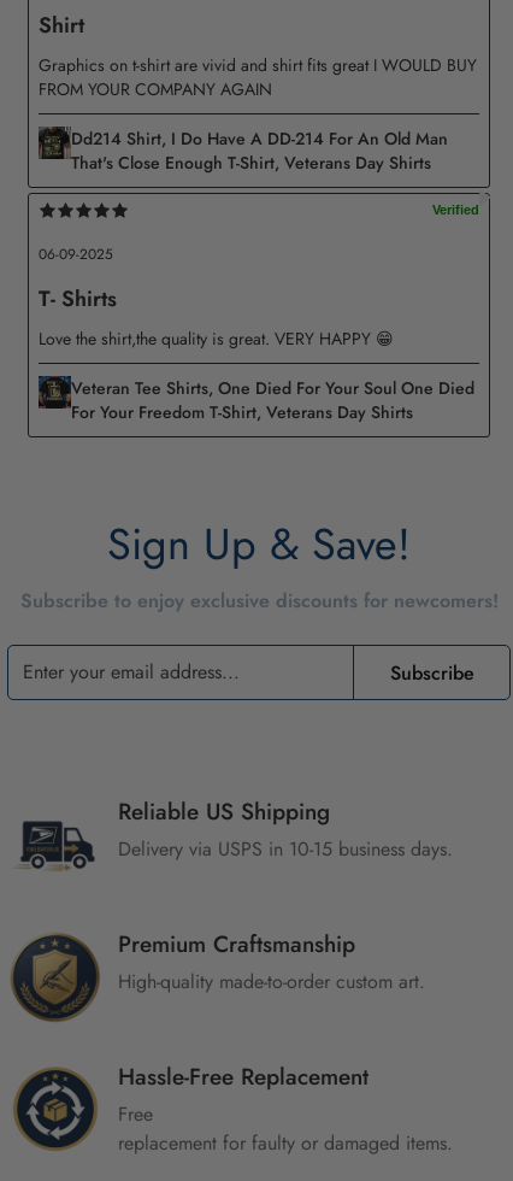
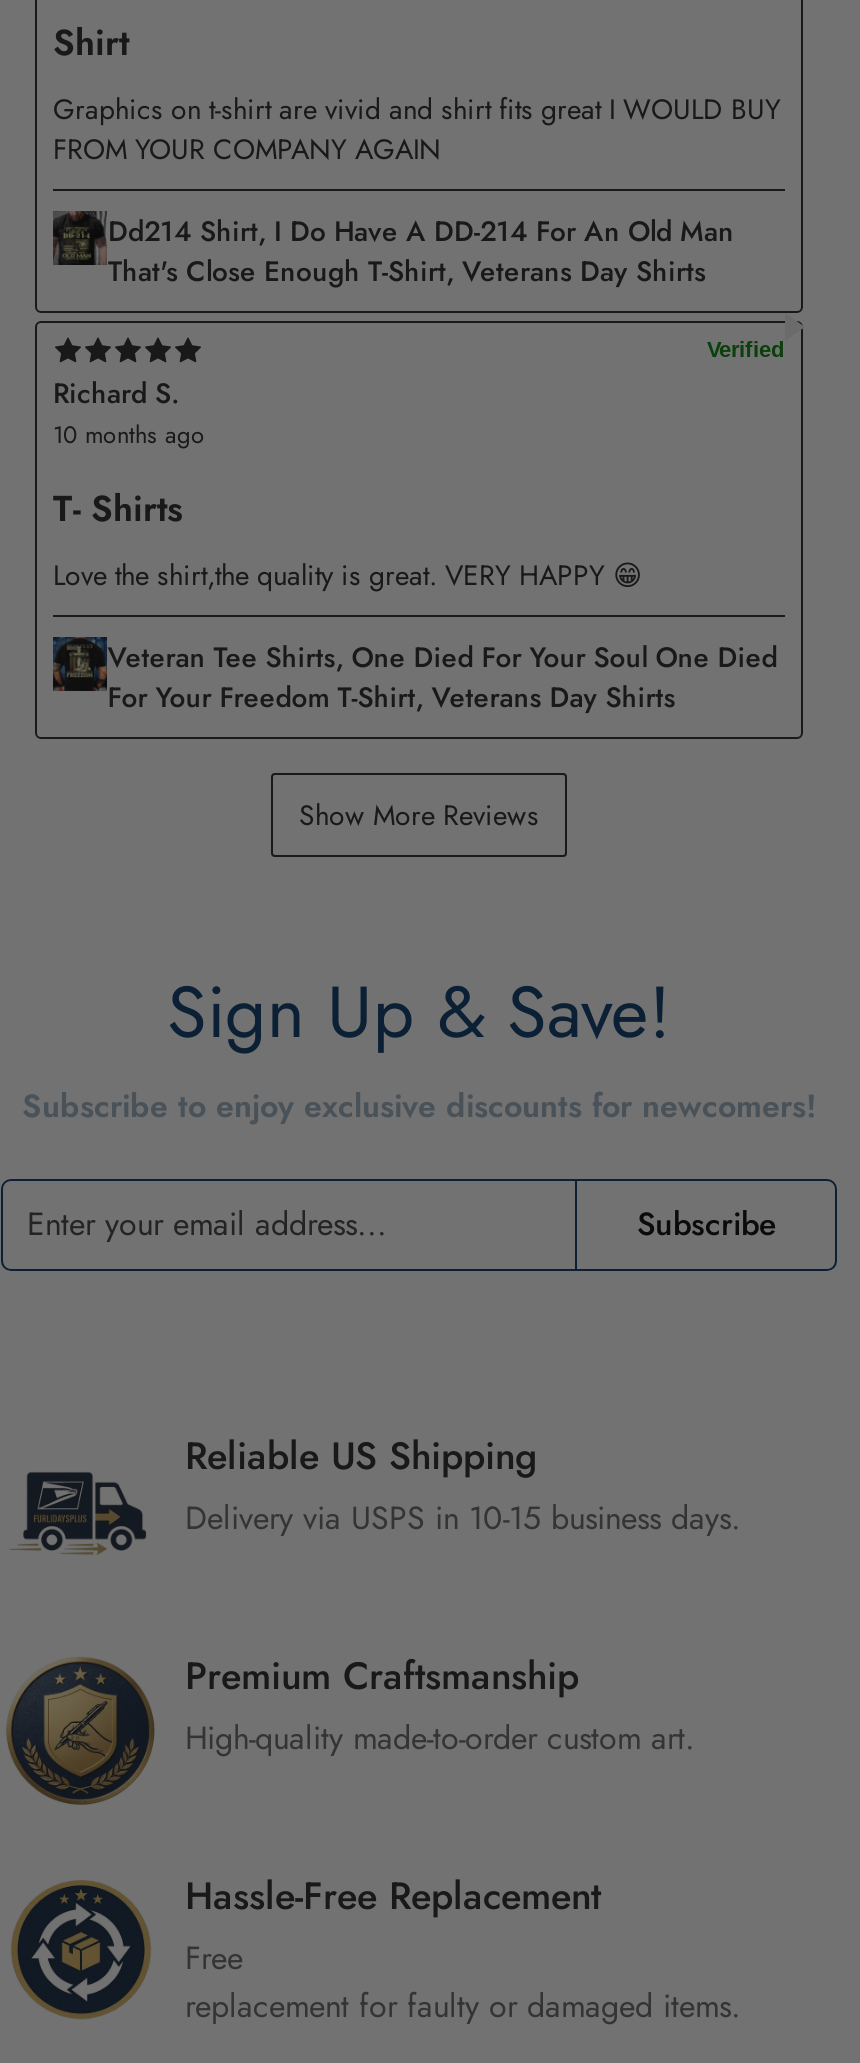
[39,243,113,264] 06-09-2025 -> [53,372,205,450] Richard S. | 10 months ago
none -> [299,794,539,834] Show More Reviews

